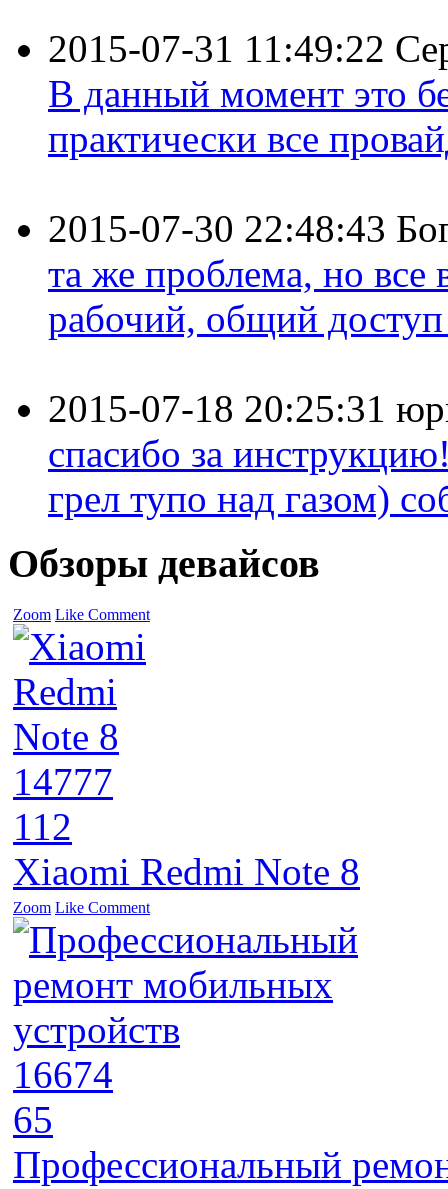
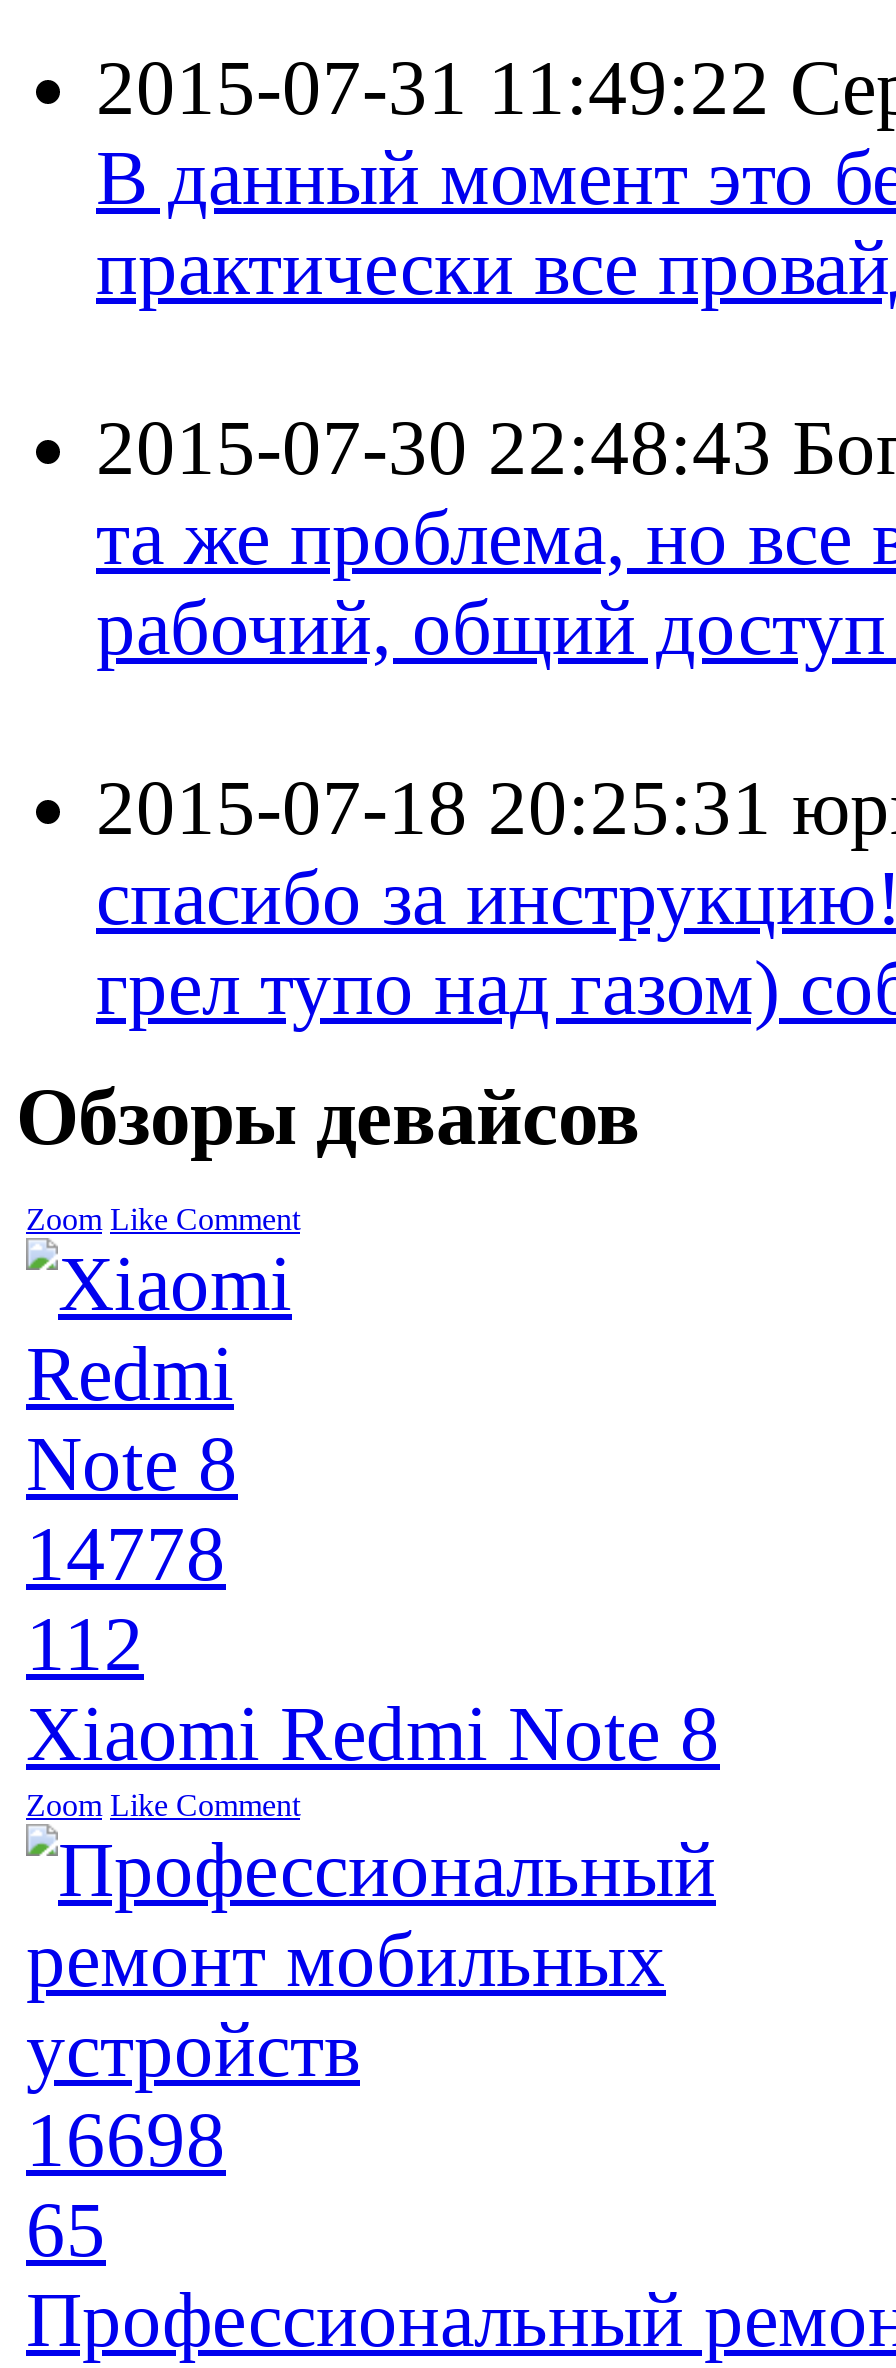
[13,759,113,802] 14777 -> [26,1509,226,1595] 14778
[13,1052,113,1095] 16674 -> [26,2095,226,2181] 16698

